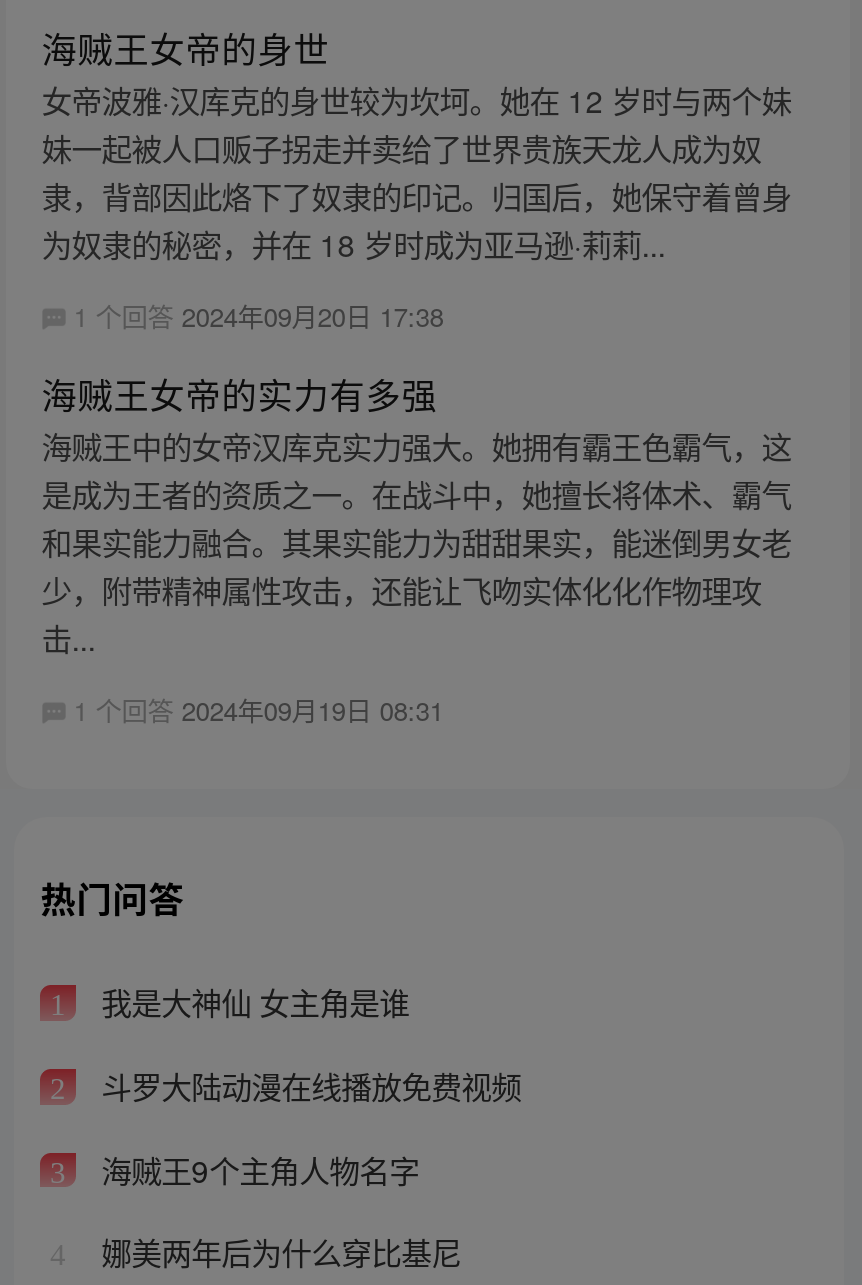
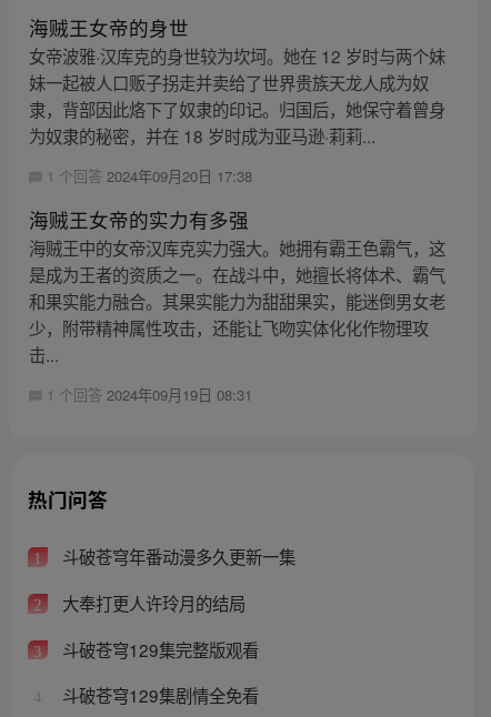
[93,980,409,1024] 我是大神仙 女主角是谁 -> [57,544,295,569] 斗破苍穹年番动漫多久更新一集
[93,1063,521,1107] 斗罗大陆动漫在线播放免费视频 -> [57,591,245,615] 大奉打更人许玲月的结局
[93,1146,419,1190] 海贼王9个主角人物名字 -> [57,637,258,661] 斗破苍穹129集完整版观看
[93,1230,461,1274] 娜美两年后为什么穿比基尼 -> [57,683,258,707] 斗破苍穹129集剧情全免看

